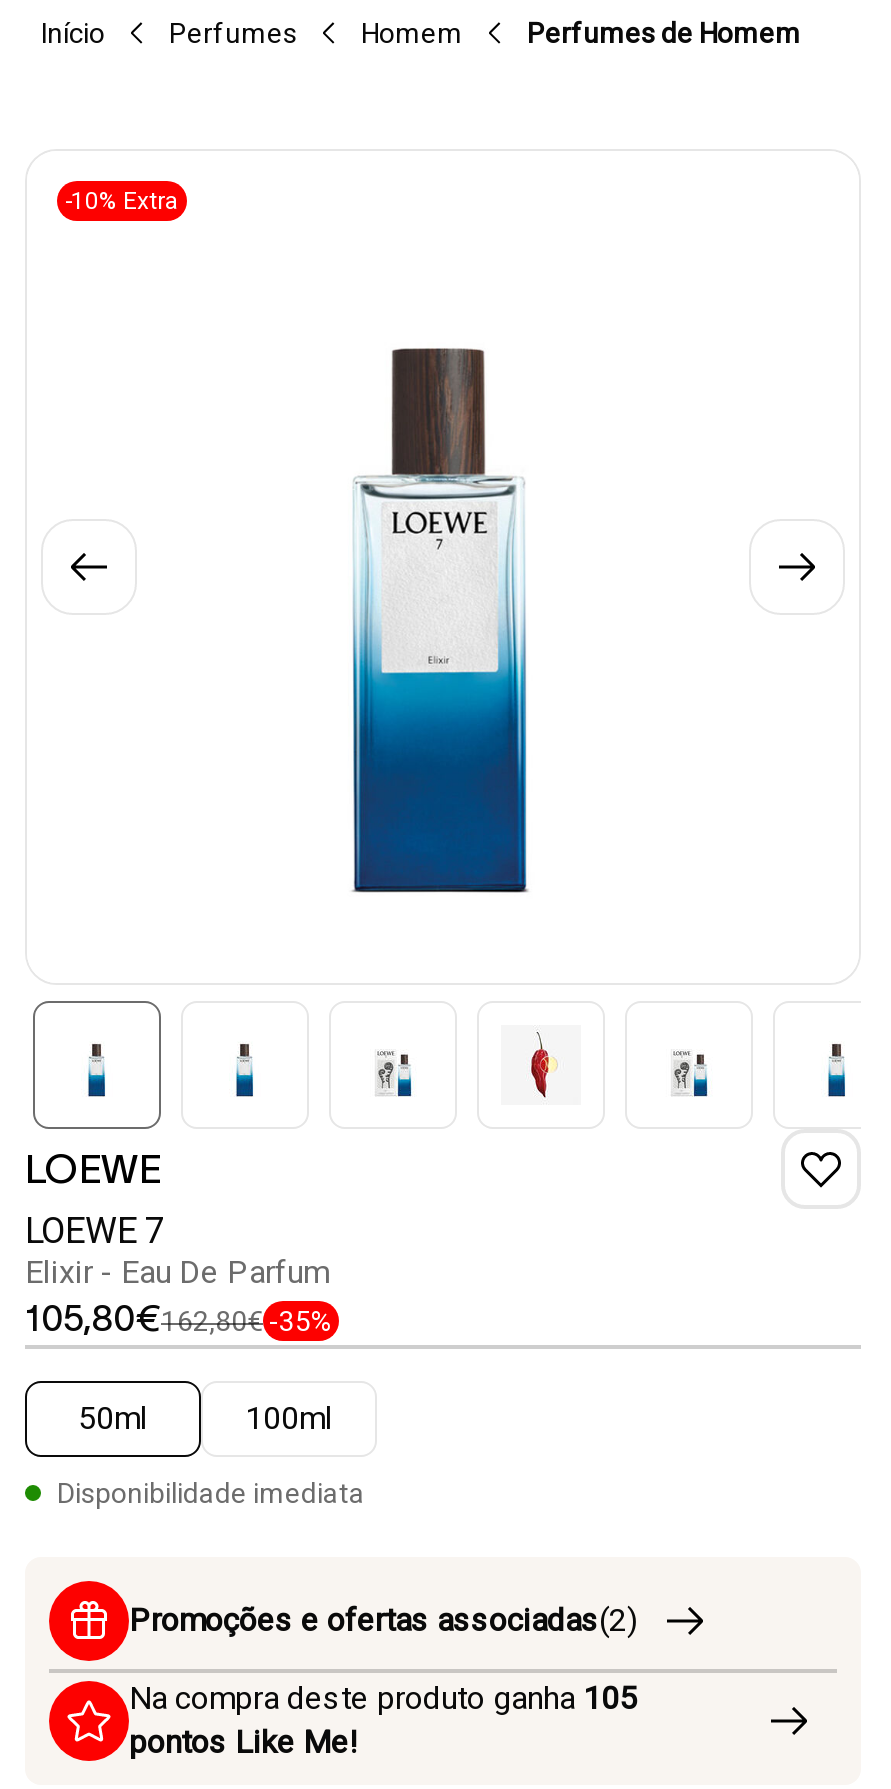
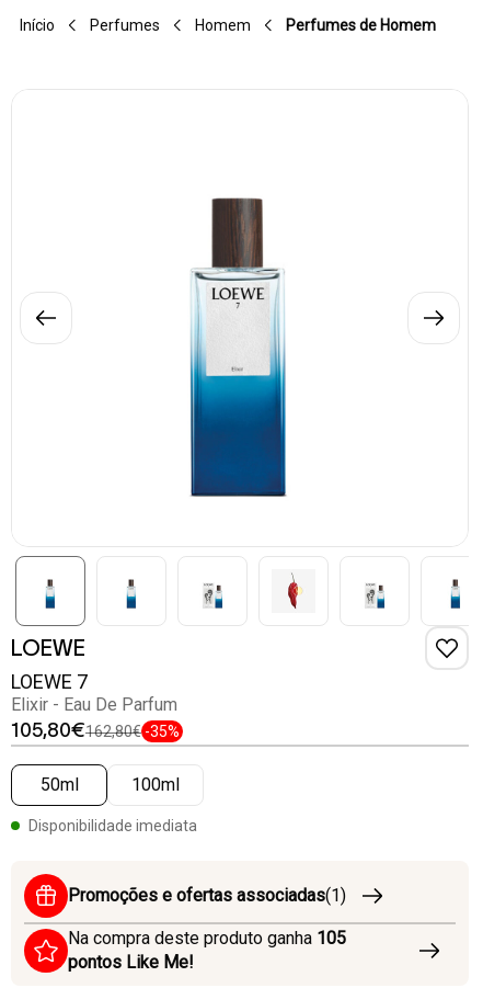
[65,187,179,215] -10% Extra -> none
[129,1600,637,1638] Promoções e ofertas associadas(2) -> [68,884,346,905] Promoções e ofertas associadas(1)

